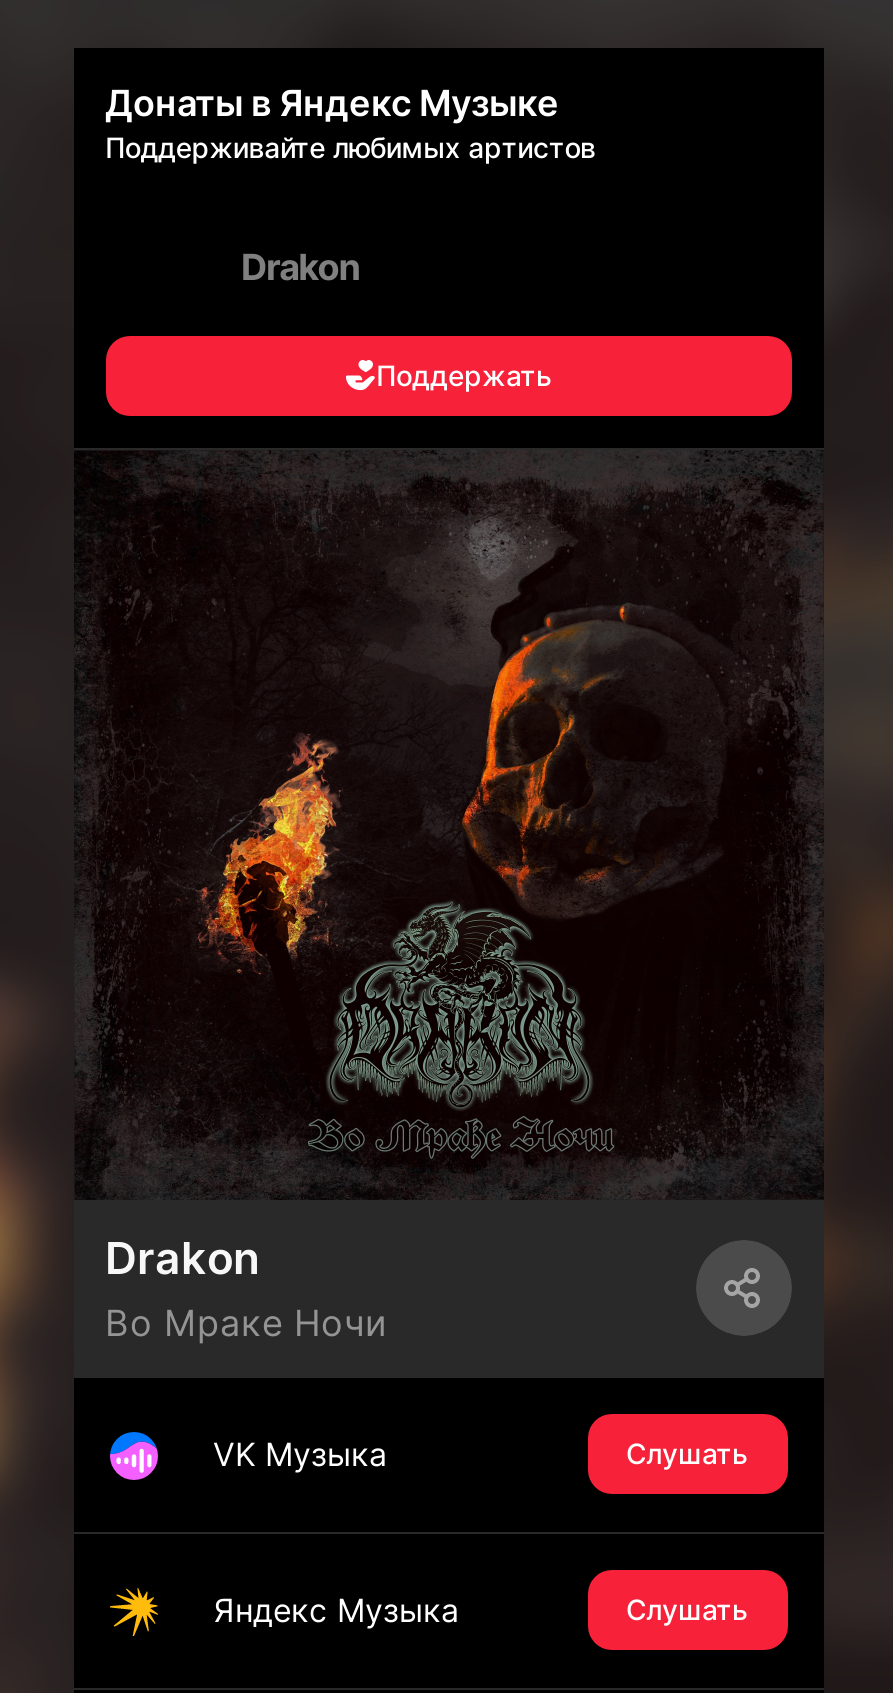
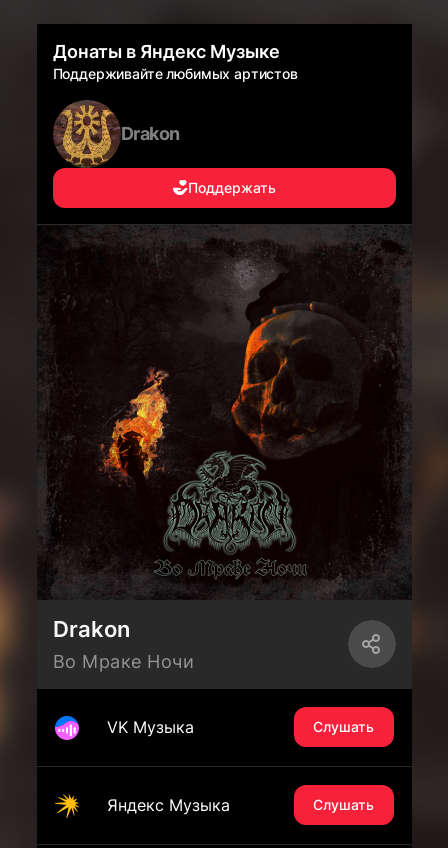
none -> [53,100,118,168] [image]

